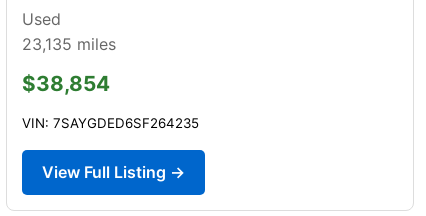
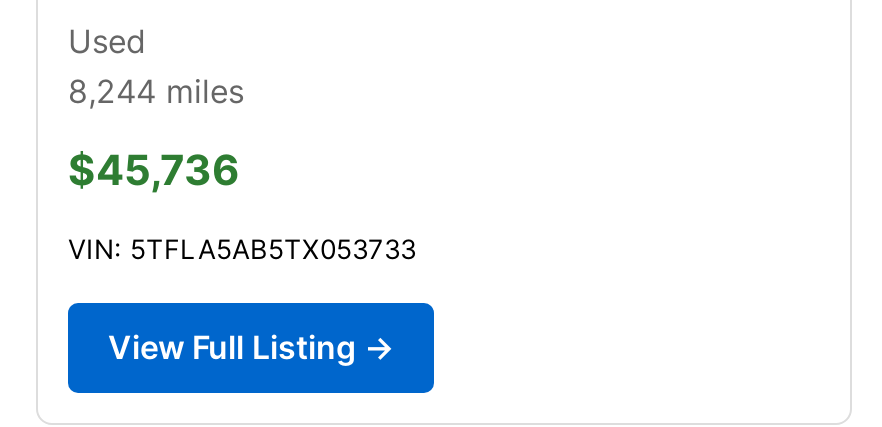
[22,34,116,54] 23,135 miles -> [68,71,244,111] 8,244 miles
[22,71,110,96] $38,854 -> [68,145,240,195] $45,736
[22,115,199,131] VIN: 7SAYGDED6SF264235 -> [68,233,416,265] VIN: 5TFLA5AB5TX053733

